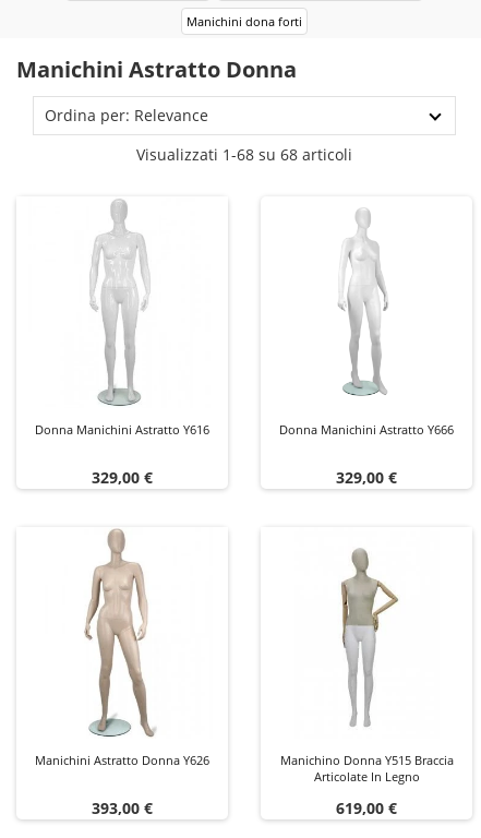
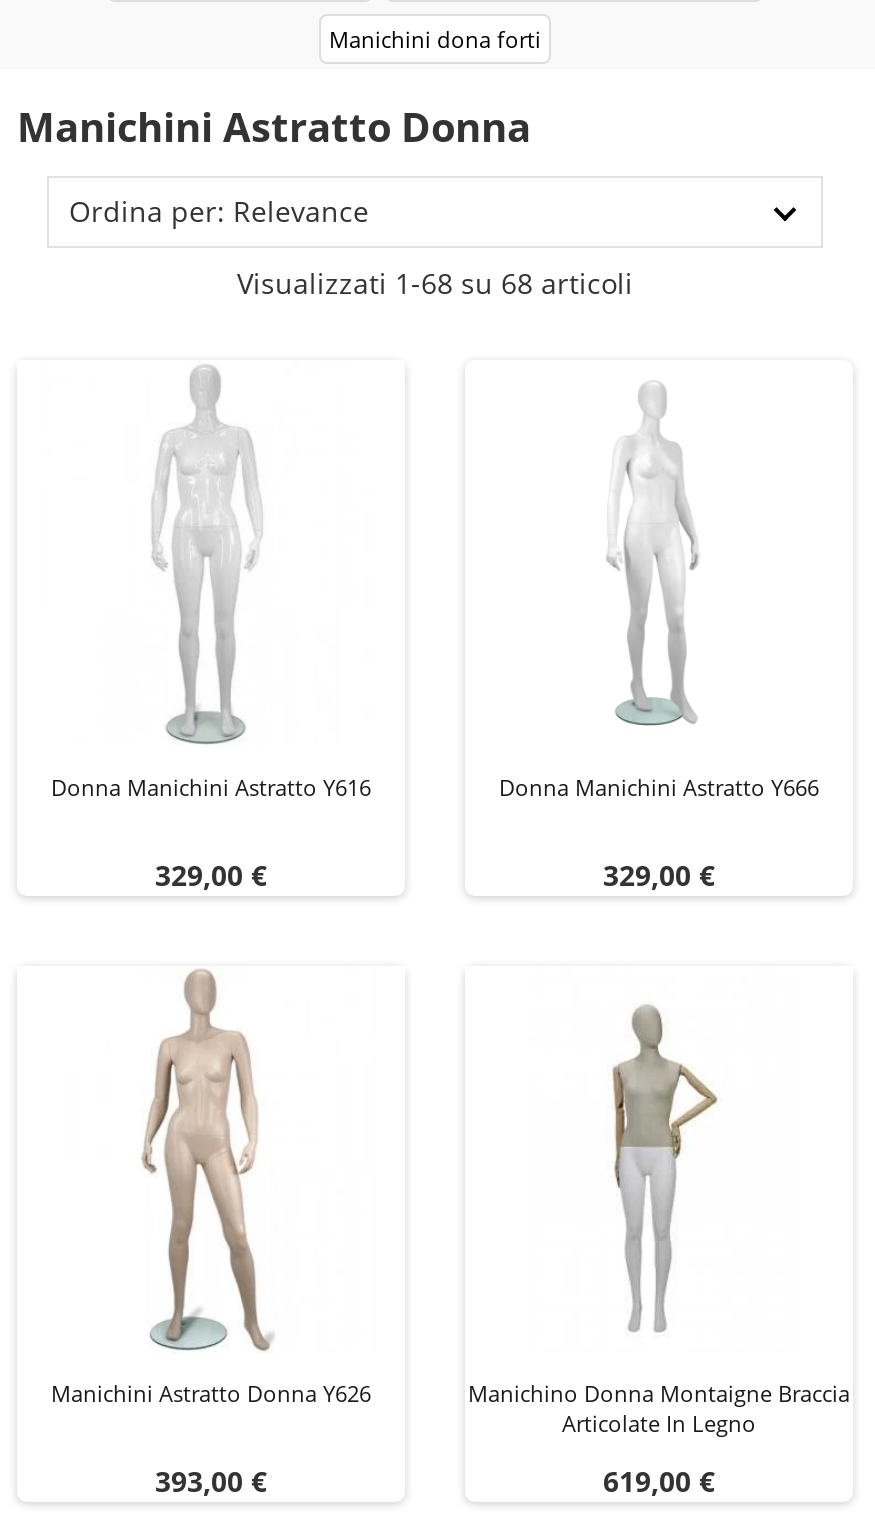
[280,752,453,768] Manichino Donna Y515 Braccia -> [468,1378,850,1408] Manichino Donna Montaigne Braccia

